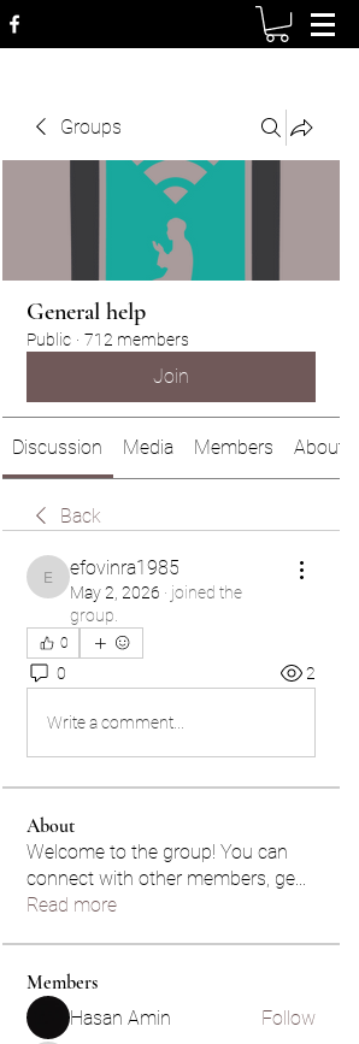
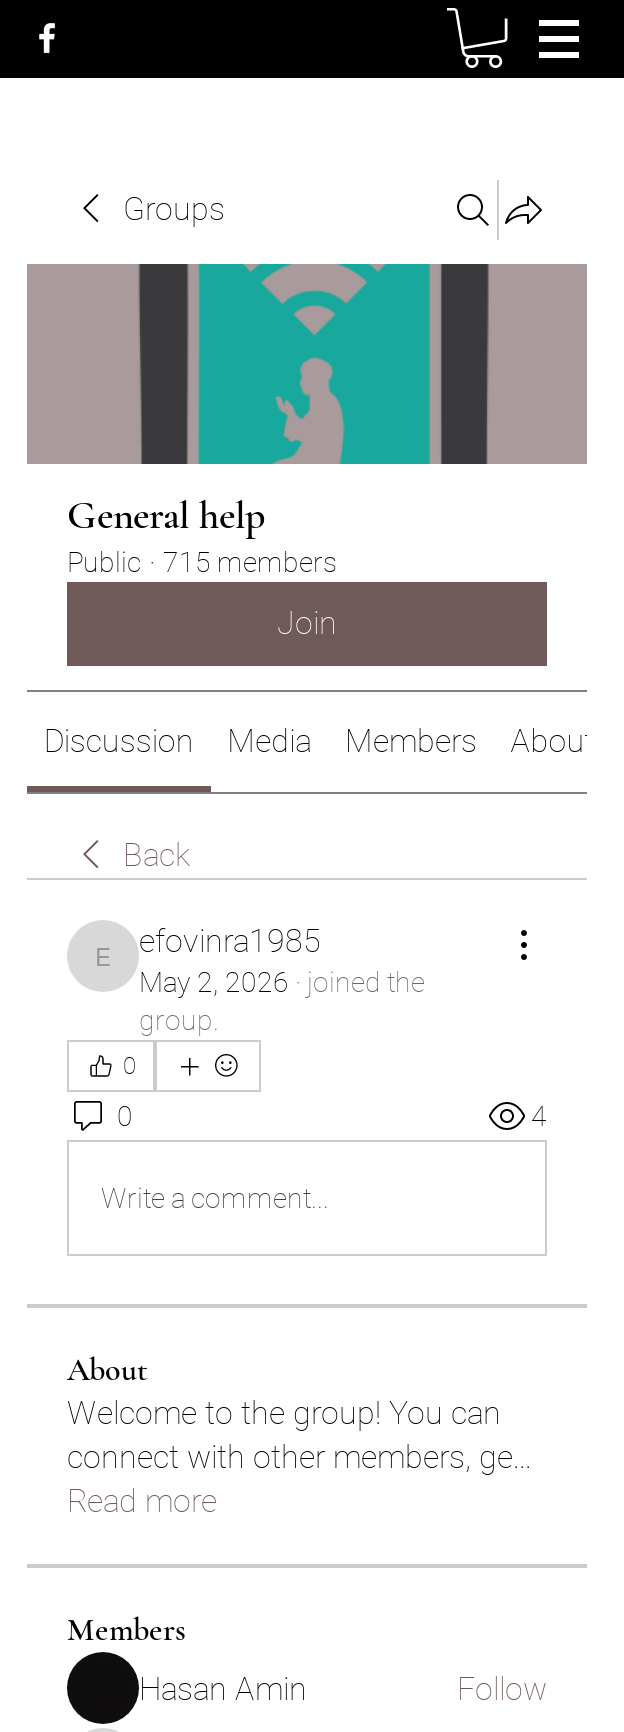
[27,330,189,349] Public · 712 members -> [67,546,337,578] Public · 715 members
[306,663,316,682] 2 -> [531,1099,547,1131] 4

